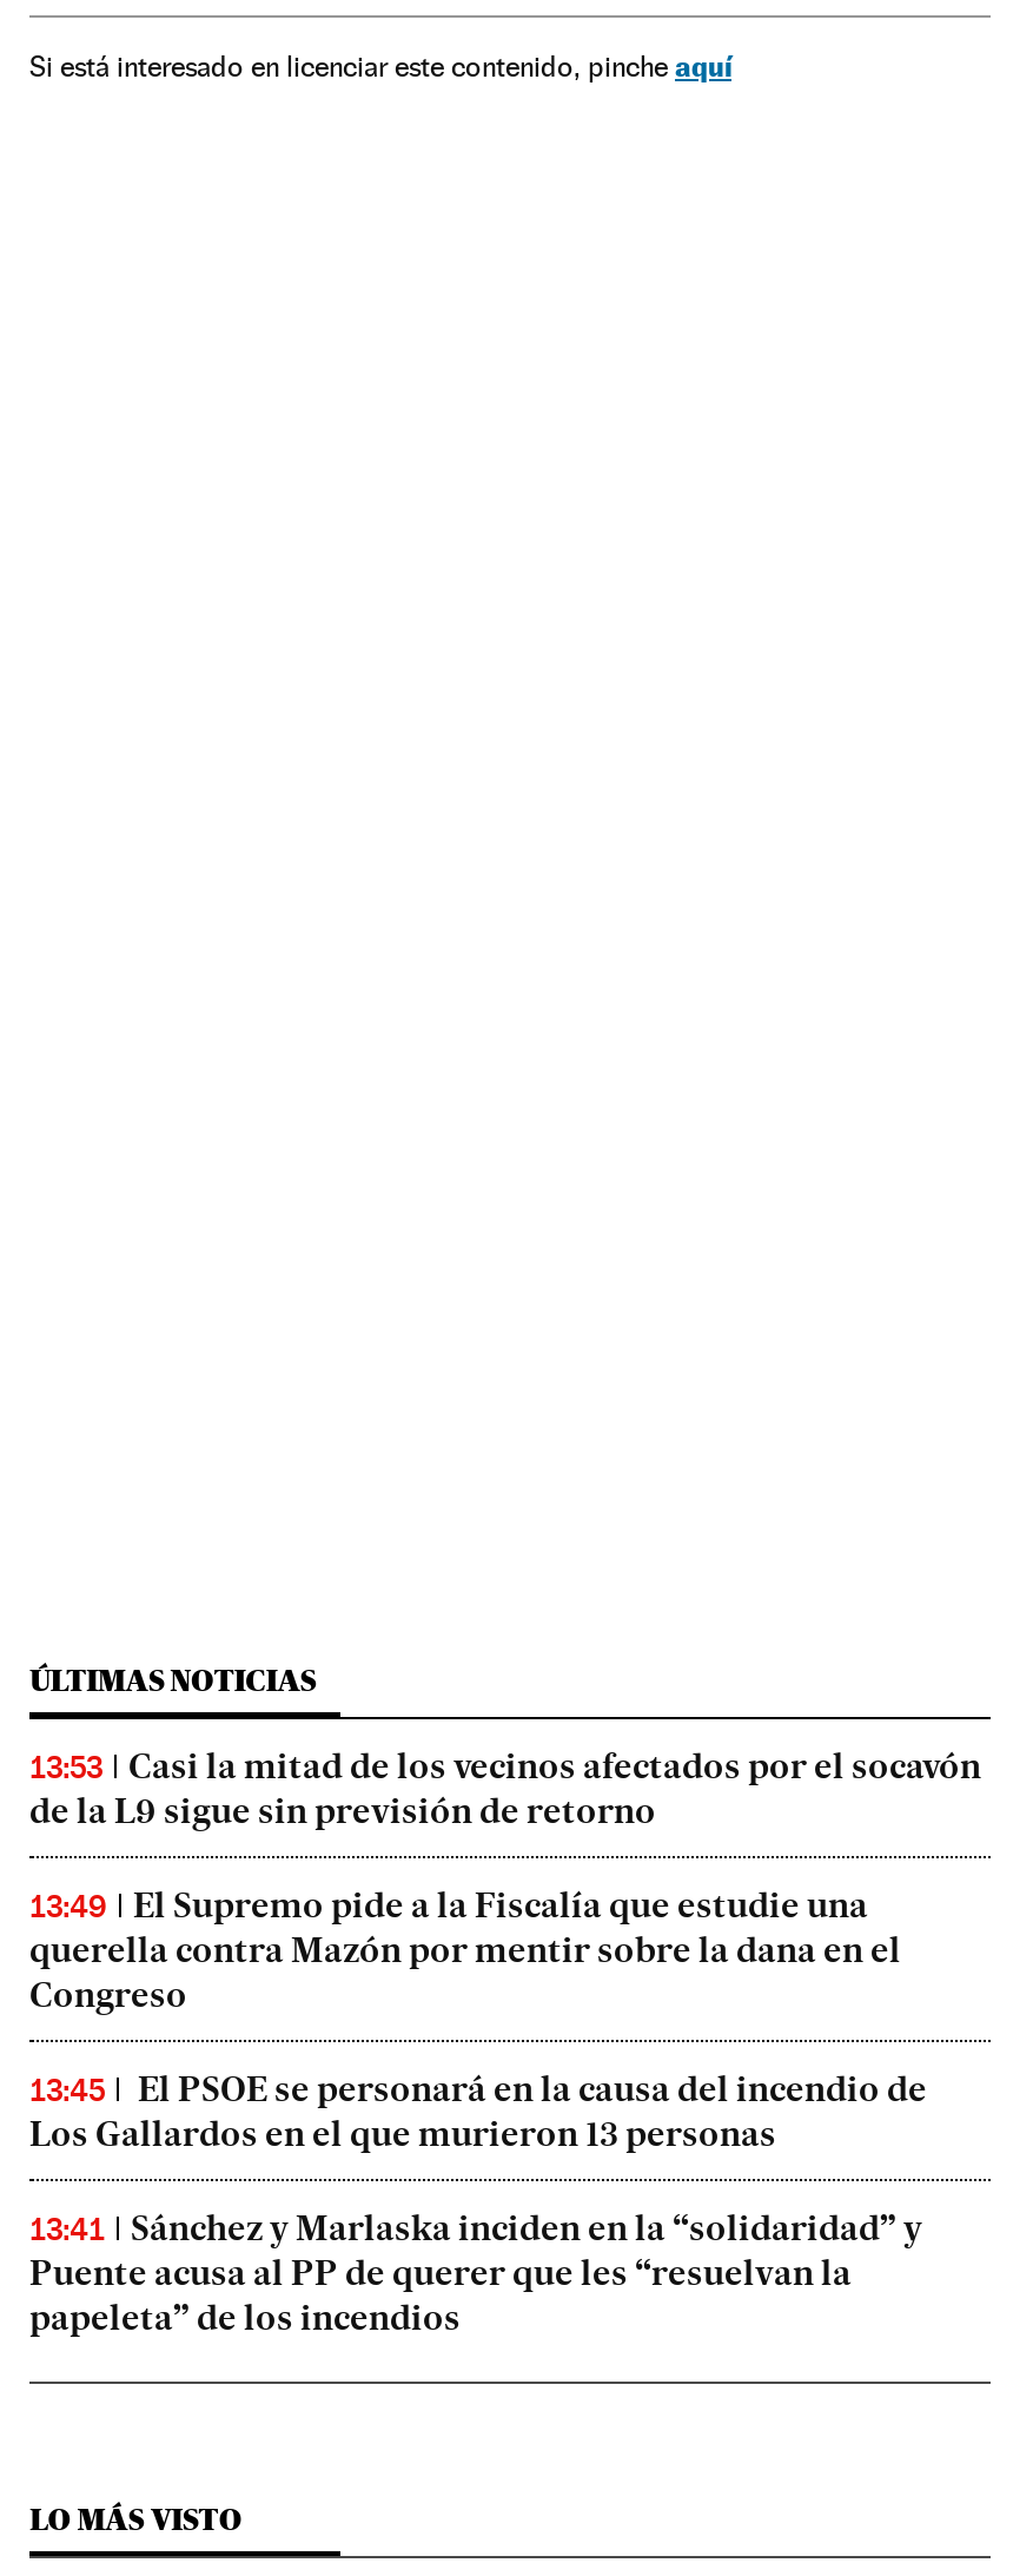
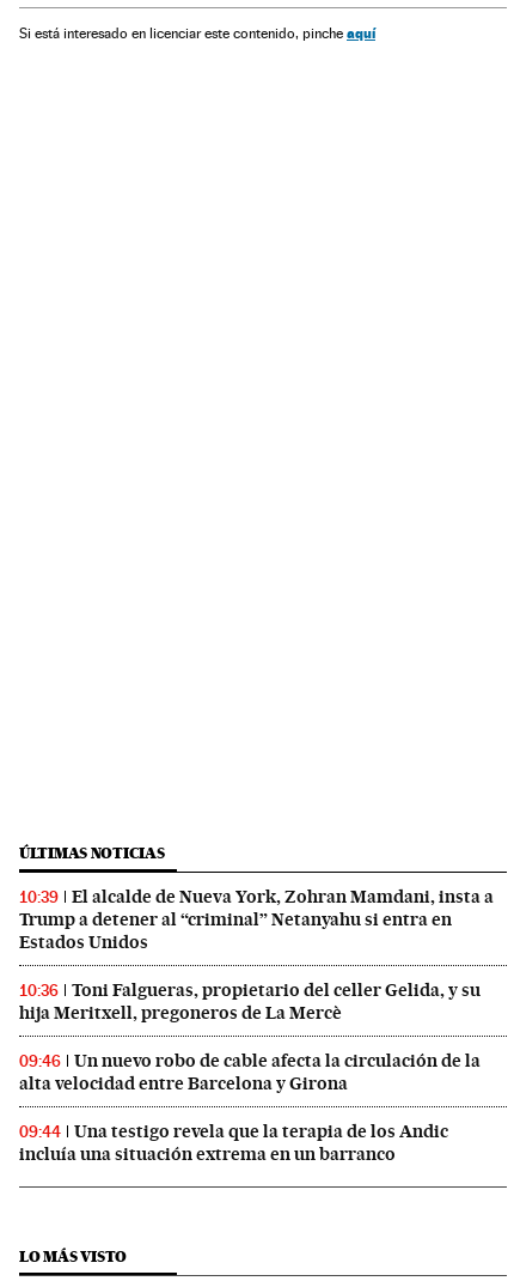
[29,1746,981,1834] 13:53 | Casi la mitad de los vecinos afectados por el socavón | de la L9 sigue sin previsión de retorno -> [19,885,494,952] 10:39 | El alcalde de Nueva York, Zohran Mamdani, insta a | Trump a detener al “criminal” Netanyahu si entra en | Estados Unidos
[29,1885,901,2017] 13:49 | El Supremo pide a la Fiscalía que estudie una | querella contra Mazón por mentir sobre la dana en el | Congreso -> [19,979,481,1023] 10:36 | Toni Falgueras, propietario del celler Gelida, y su | hija Meritxell, pregoneros de La Mercè
[29,2069,927,2156] 13:45 | El PSOE se personará en la causa del incendio de | Los Gallardos en el que murieron 13 personas -> [19,1049,481,1094] 09:46 | Un nuevo robo de cable afecta la circulación de la | alta velocidad entre Barcelona y Girona
[29,2208,922,2340] 13:41 | Sánchez y Marlaska inciden en la “solidaridad” y | Puente acusa al PP de querer que les “resuelvan la | papeleta” de los incendios -> [19,1120,448,1164] 09:44 | Una testigo revela que la terapia de los Andic | incluía una situación extrema en un barranco

